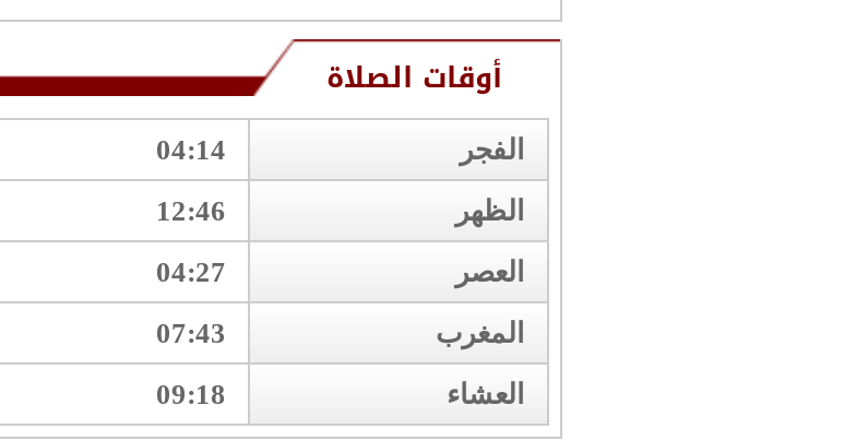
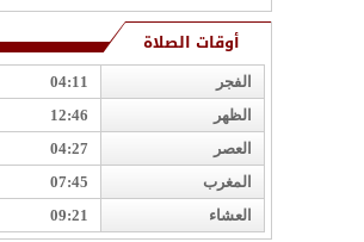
[156,133,226,166] 04:14 -> [50,73,88,91] 04:11
[156,317,226,349] 07:43 -> [50,173,88,191] 07:45
[156,378,226,410] 09:18 -> [50,206,88,224] 09:21

